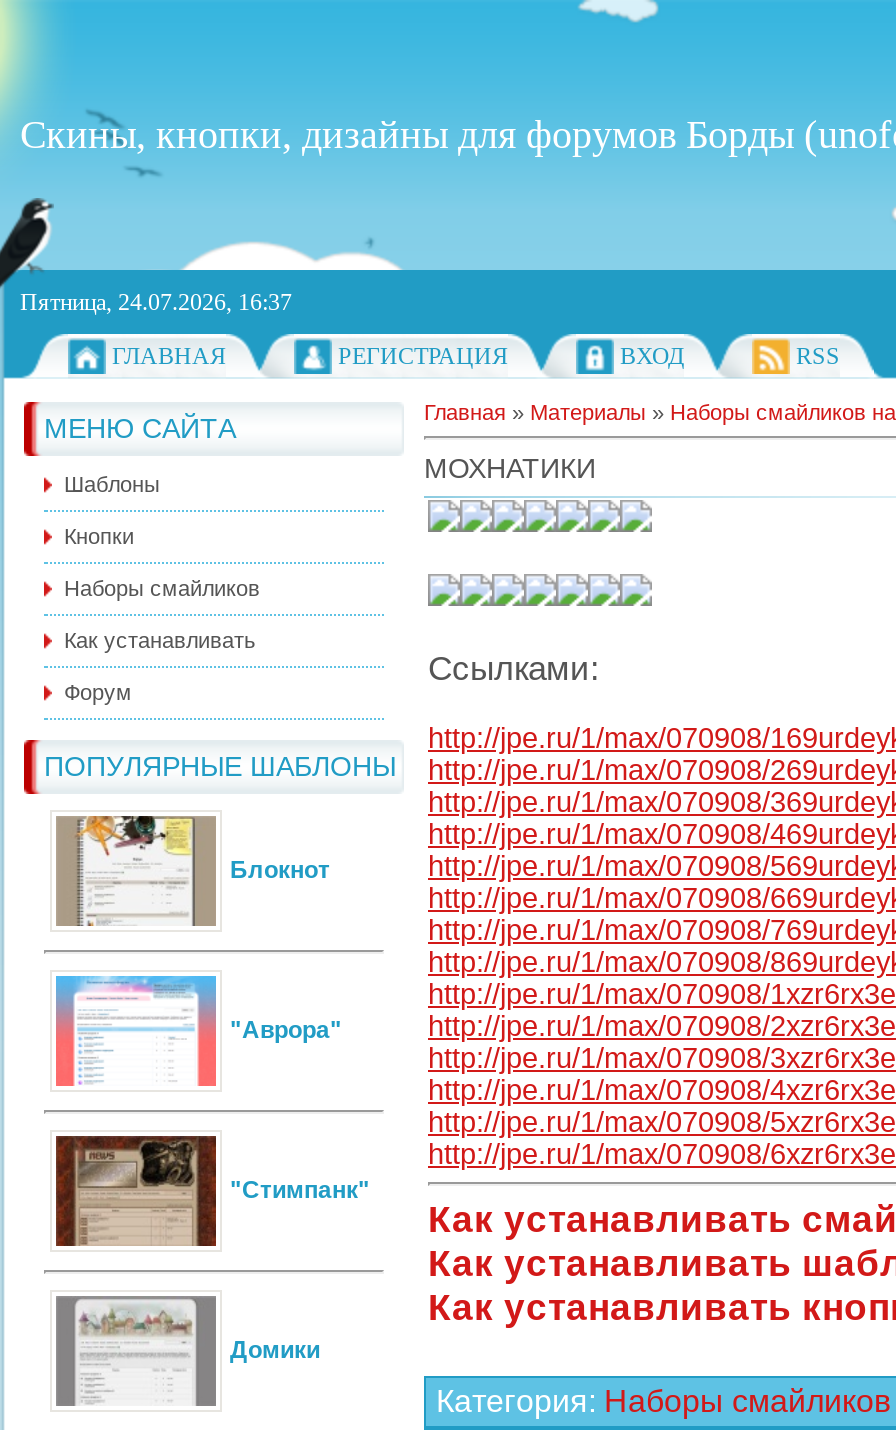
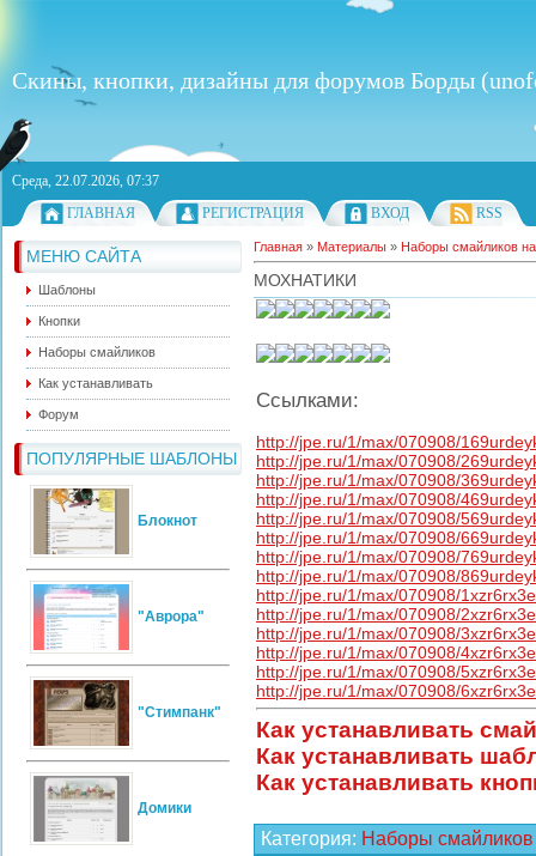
[20,288,292,316] Пятница, 24.07.2026, 16:37 -> [12,172,159,189] Среда, 22.07.2026, 07:37

